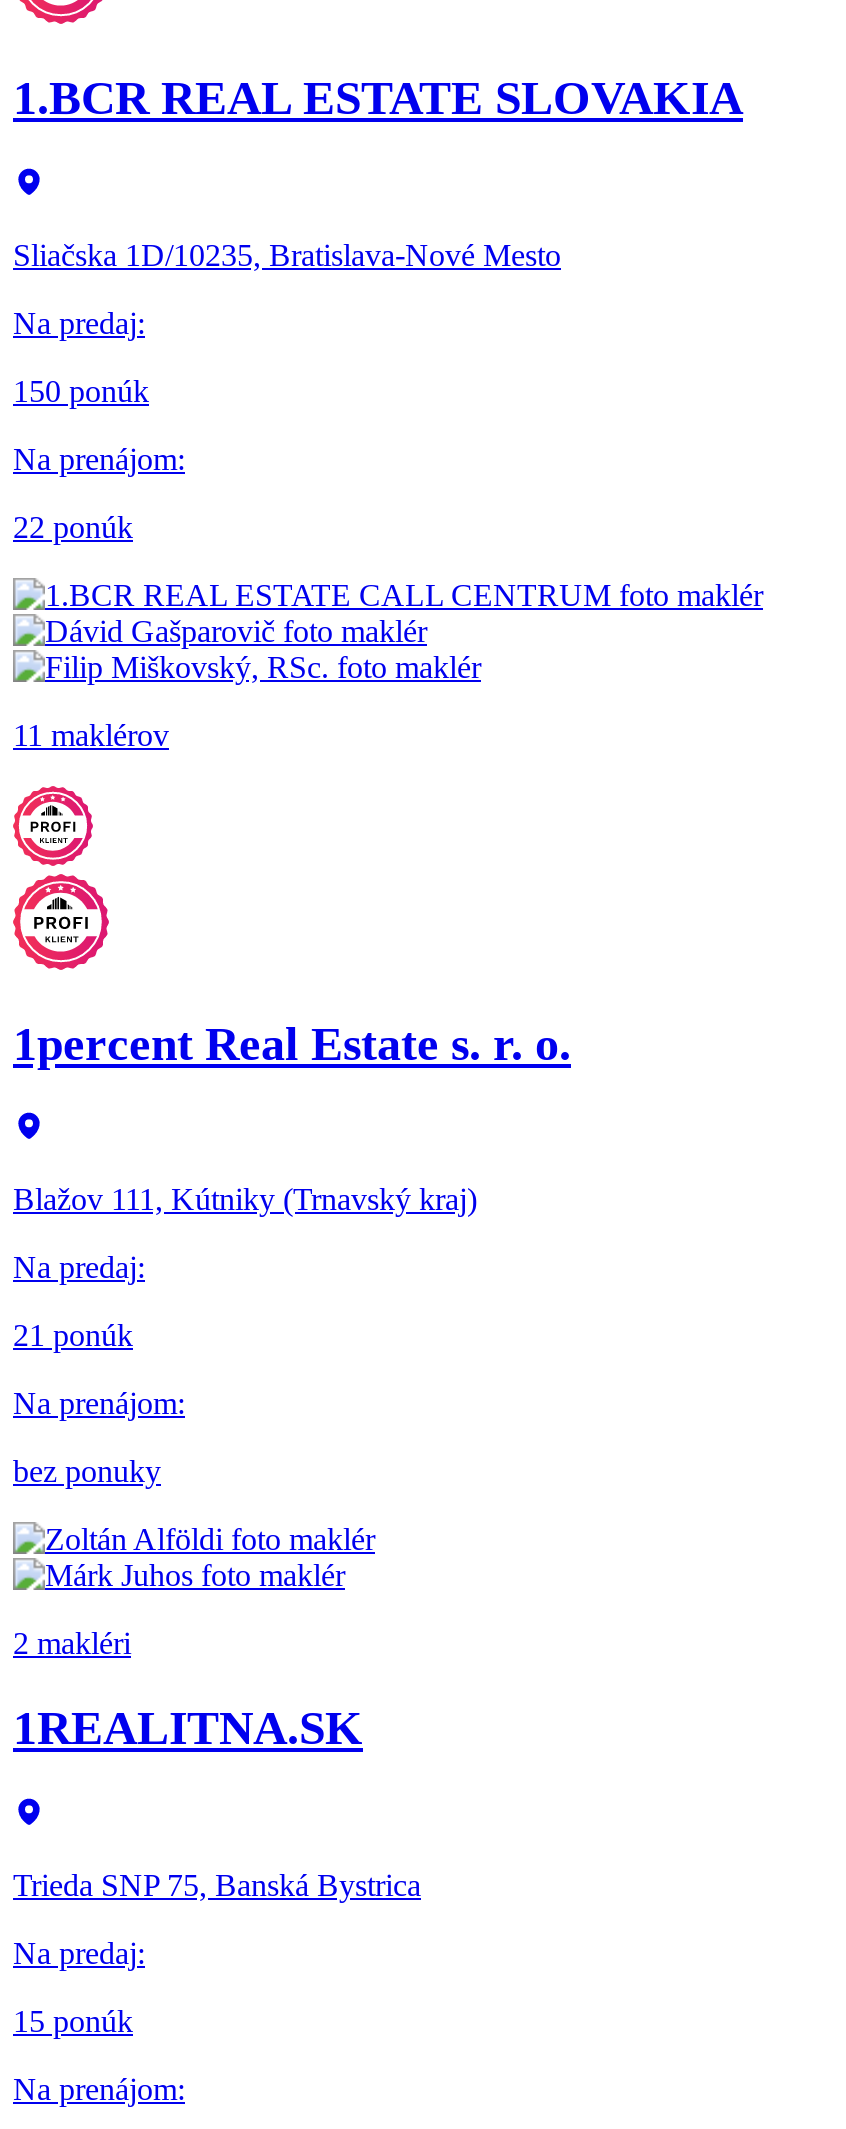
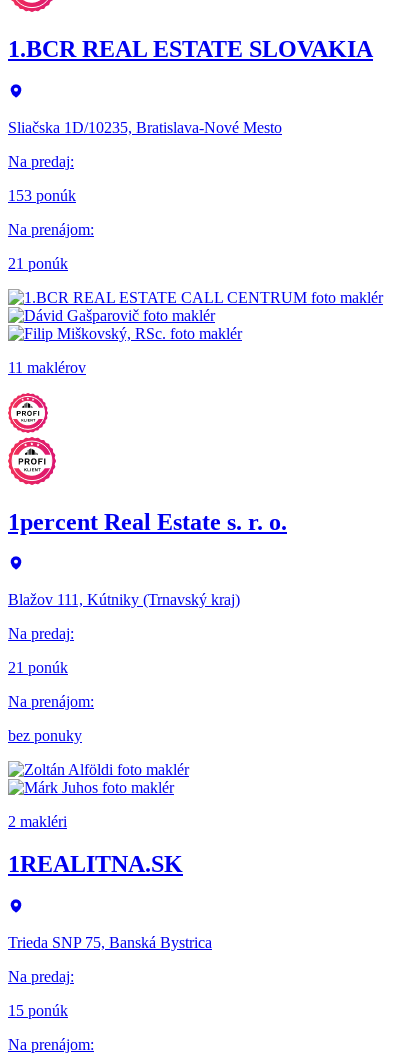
[13,373,149,407] 150 ponúk -> [8,187,76,204] 153 ponúk
[13,509,133,543] 22 ponúk -> [8,255,68,272] 21 ponúk

